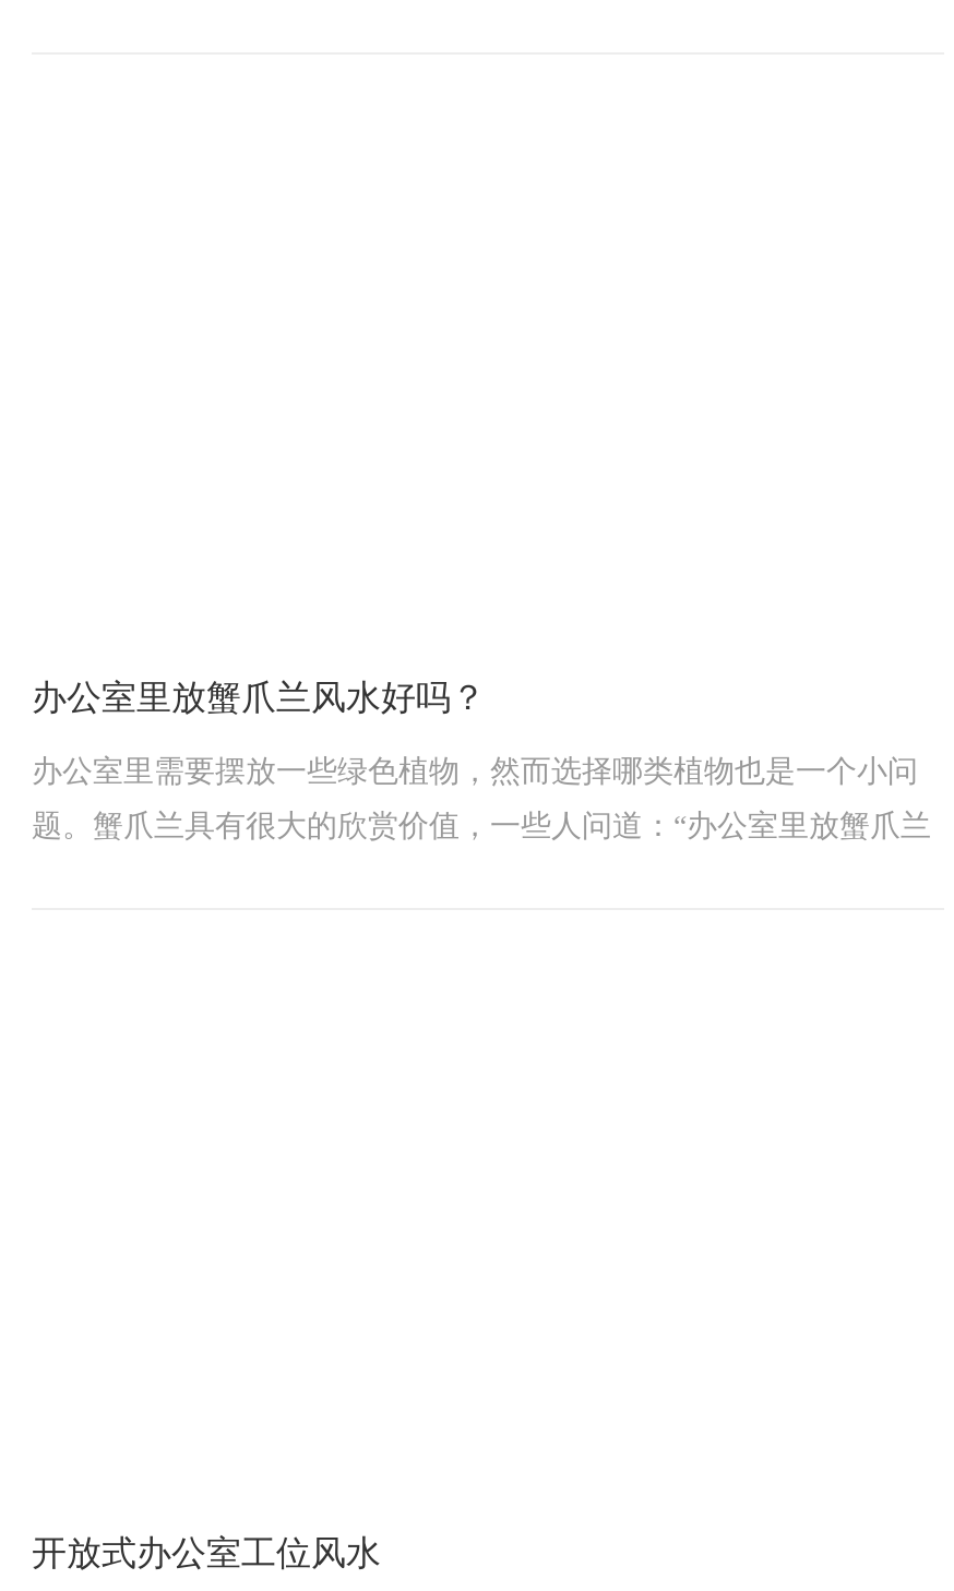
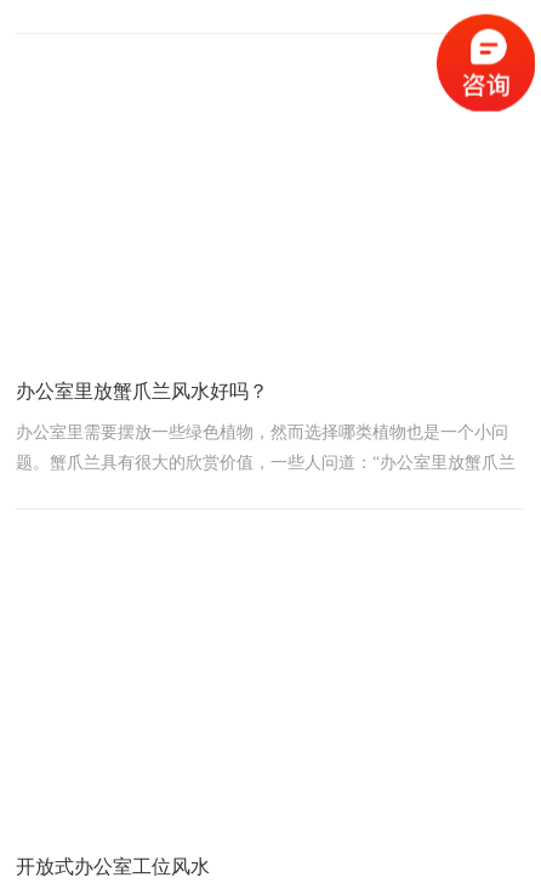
none -> [435,12,536,113] [image]

